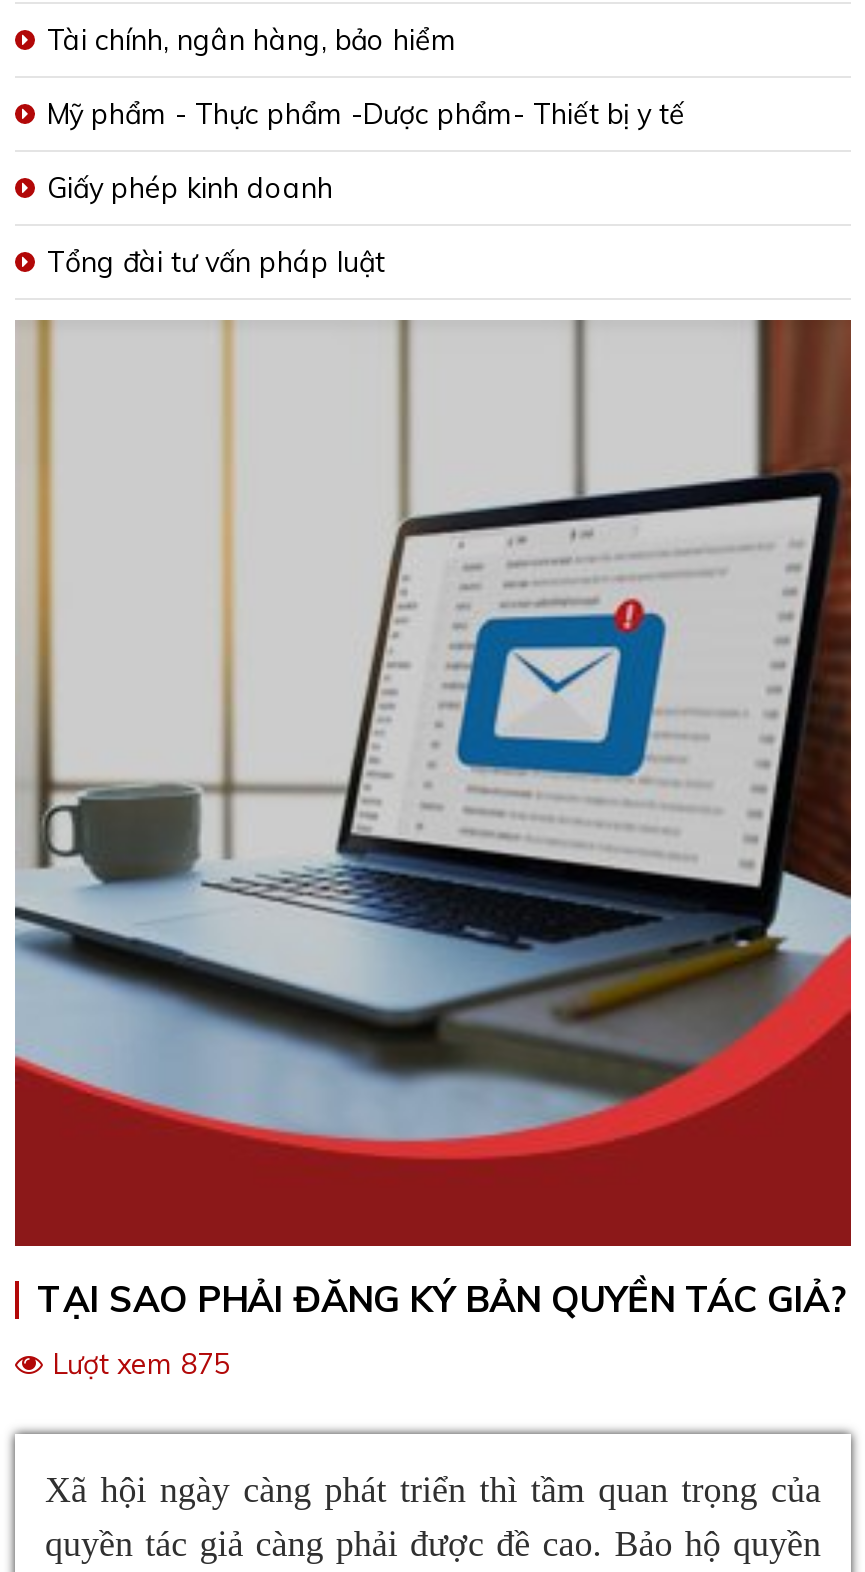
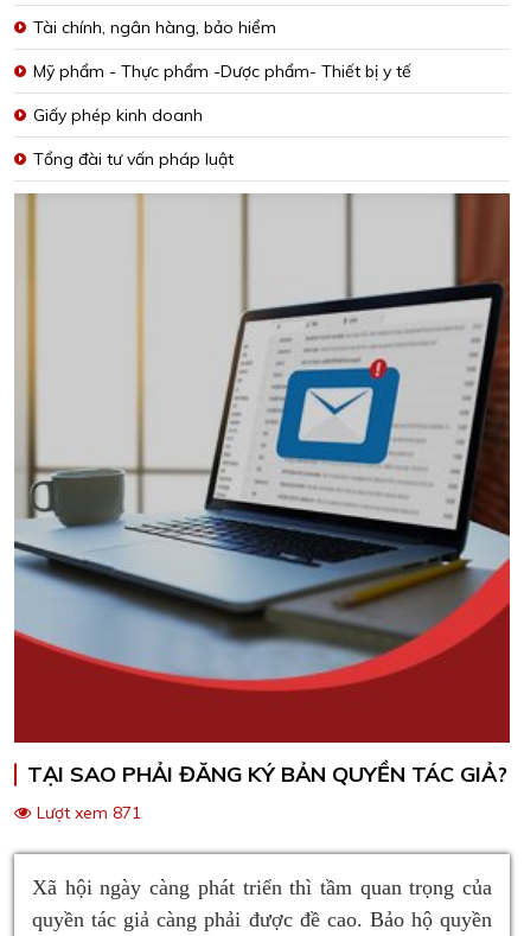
[53,1346,229,1382] Lượt xem 875 -> [37,802,141,823] Lượt xem 871

